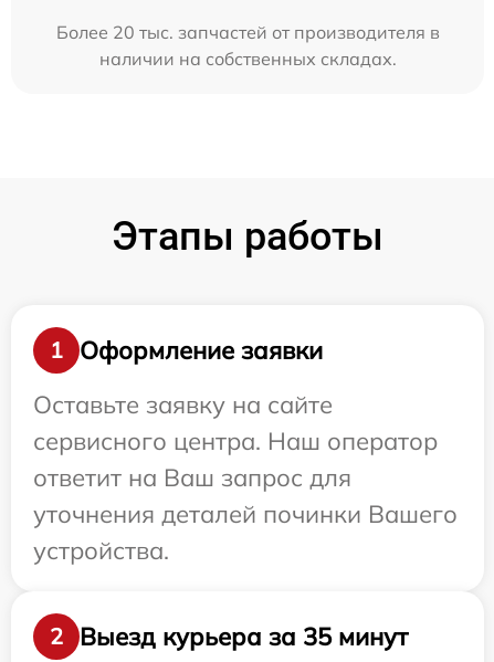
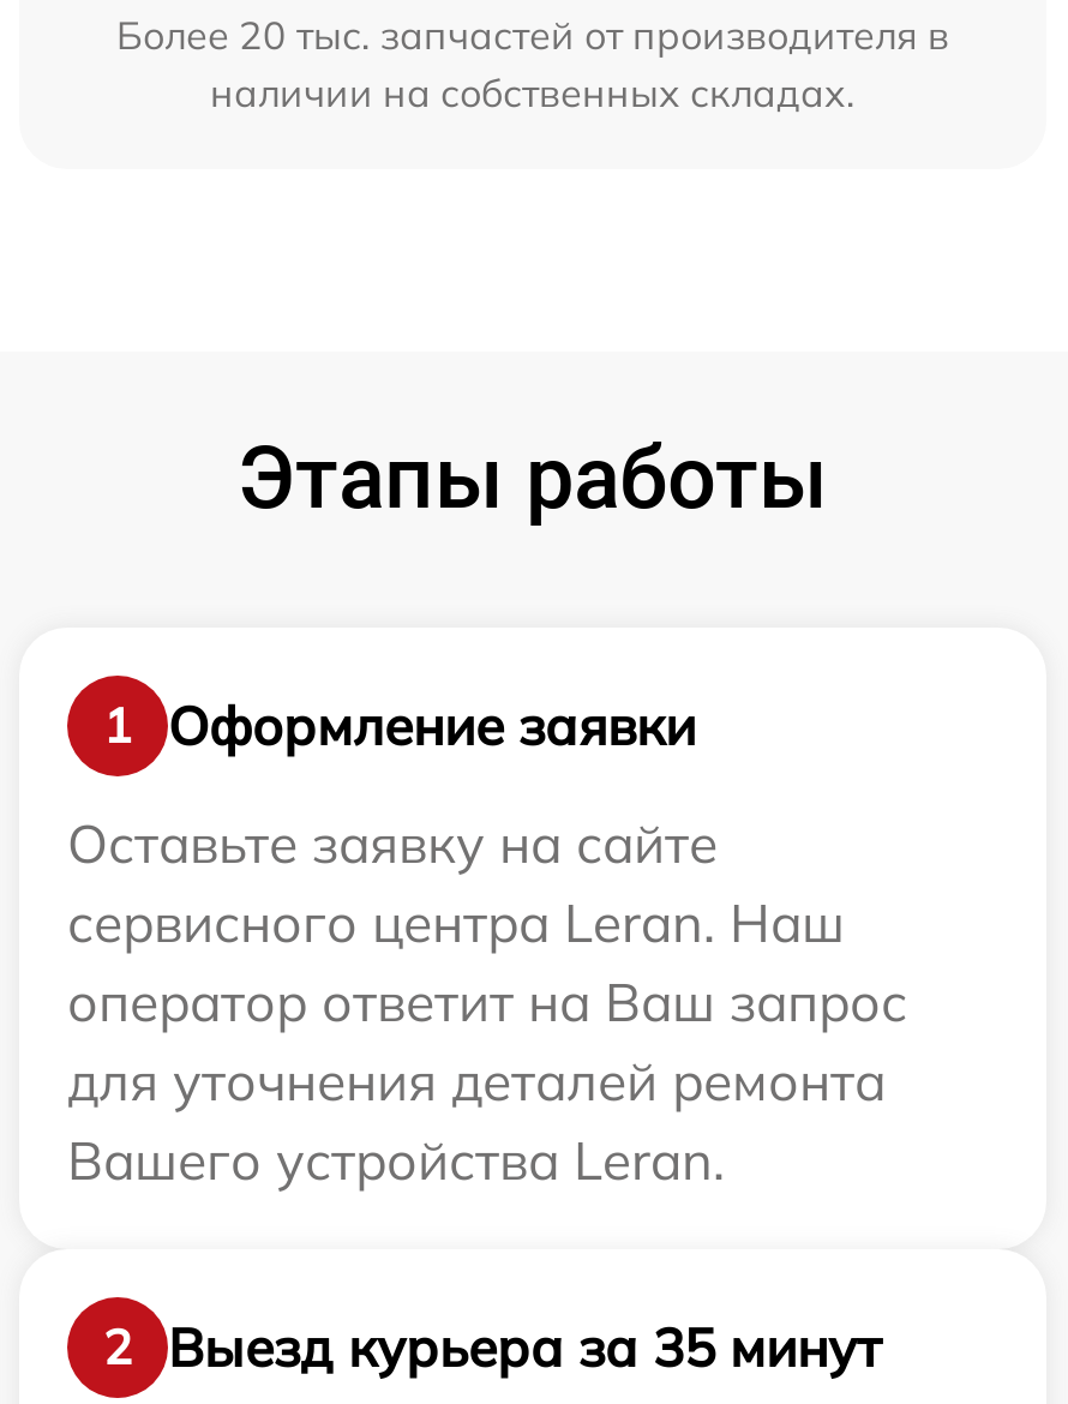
[33,426,458,566] сервисного центра. Наш оператор | ответит на Ваш запрос для | уточнения деталей починки Вашего | устройства. -> [67,890,907,1195] сервисного центра Leran. Наш | оператор ответит на Ваш запрос | для уточнения деталей ремонта | Вашего устройства Leran.

